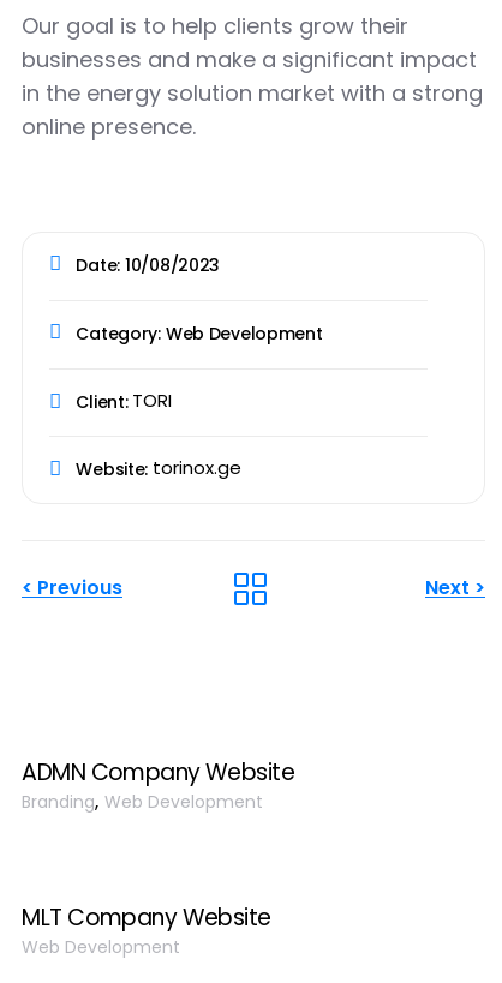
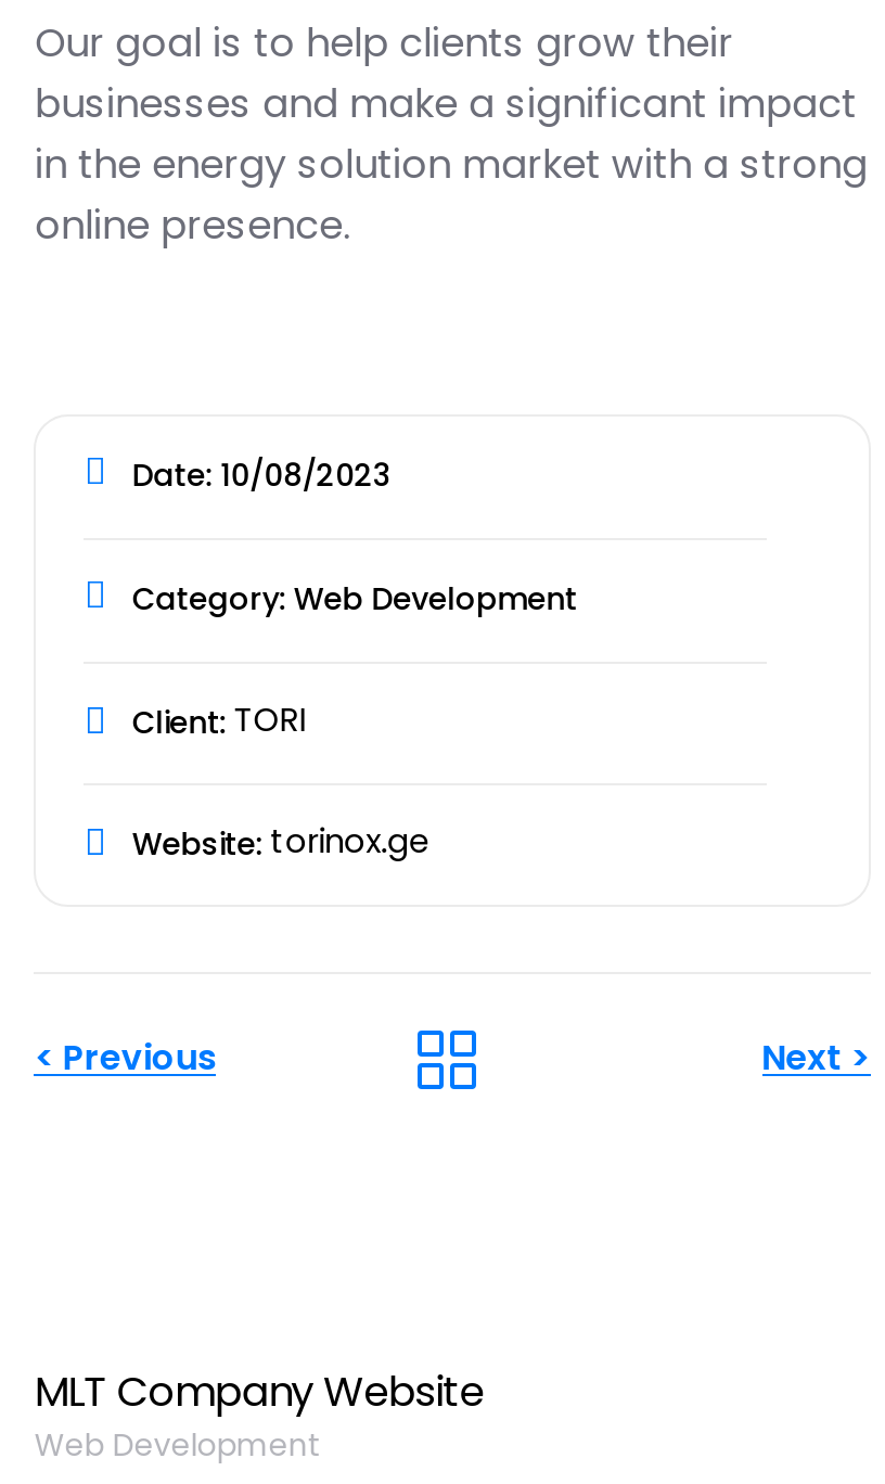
[22,756,294,814] ADMN Company Website | Branding Web Development -> none

